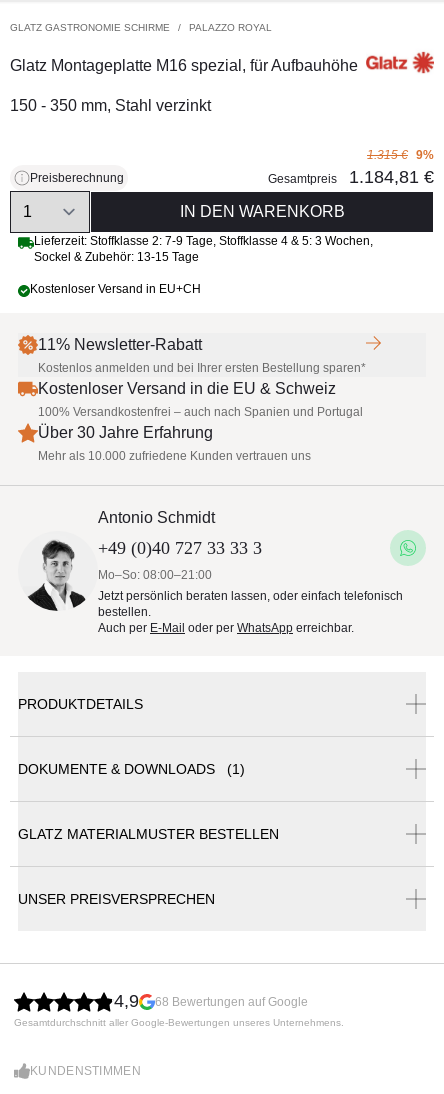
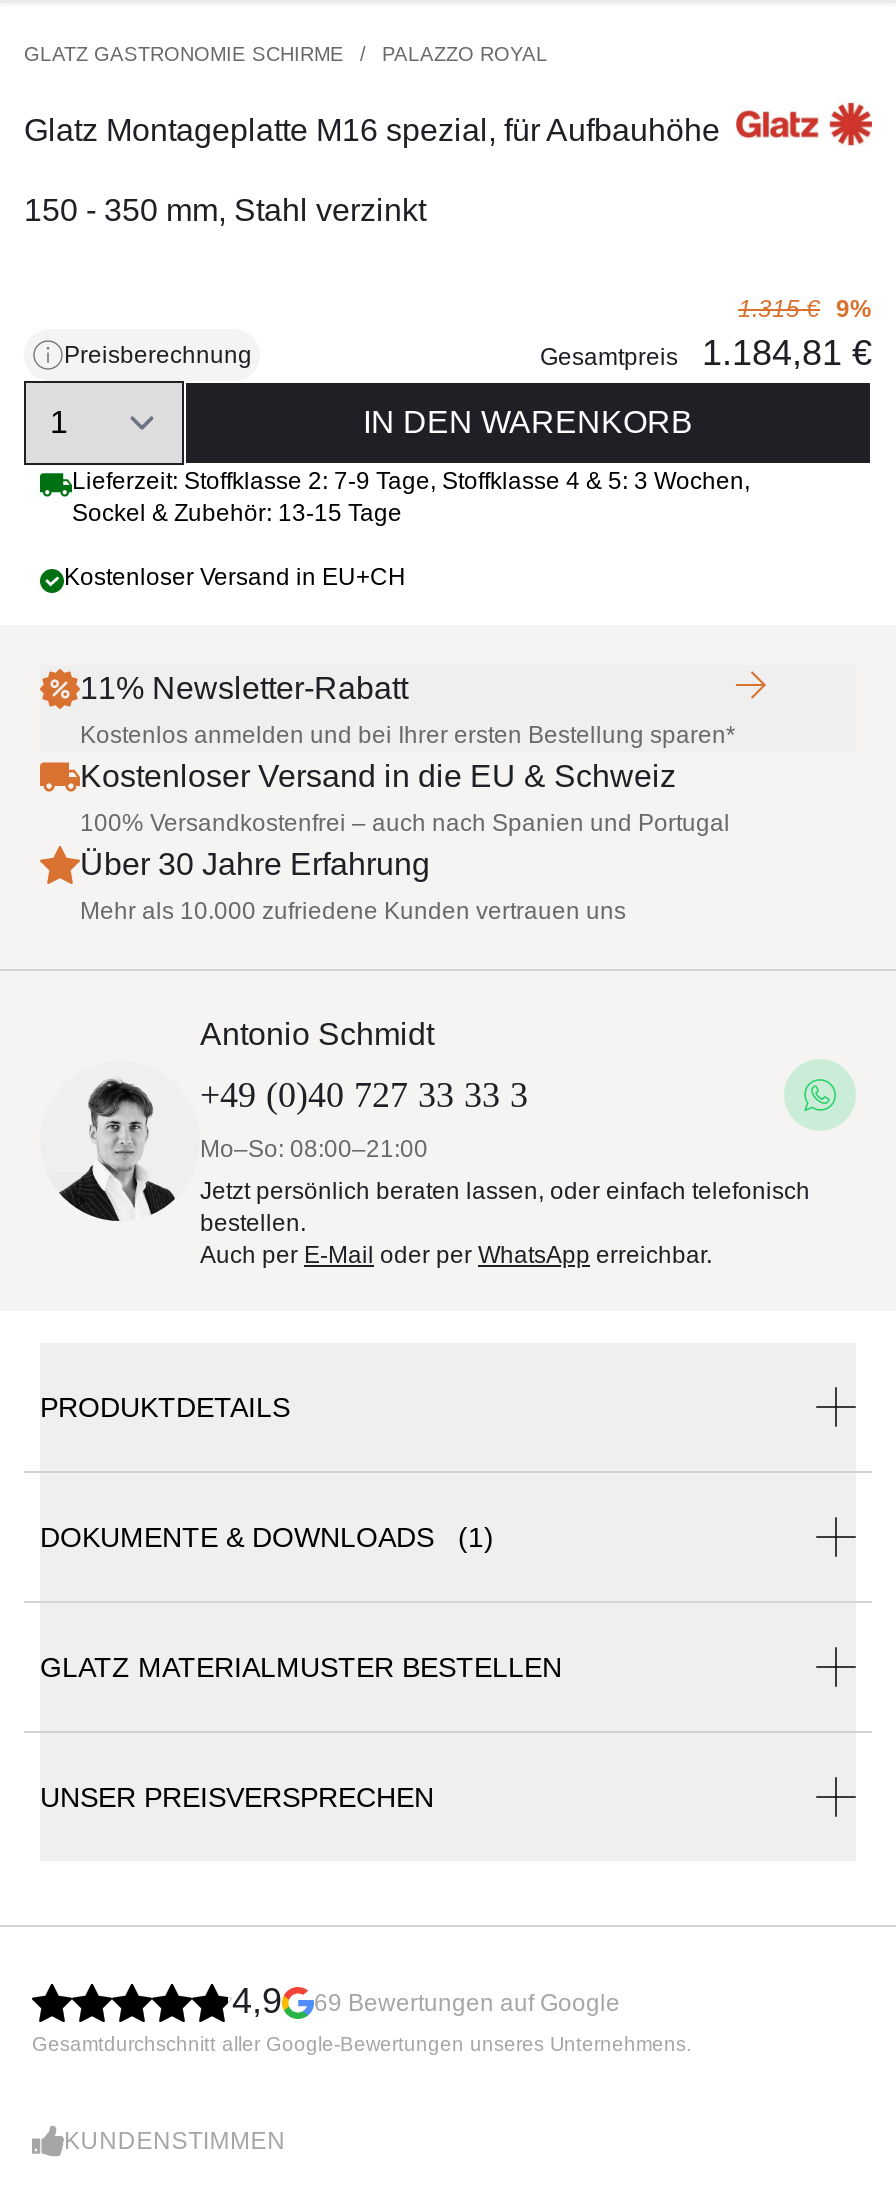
[155,994,308,1008] 68 Bewertungen auf Google -> [314,1988,620,2016] 69 Bewertungen auf Google

